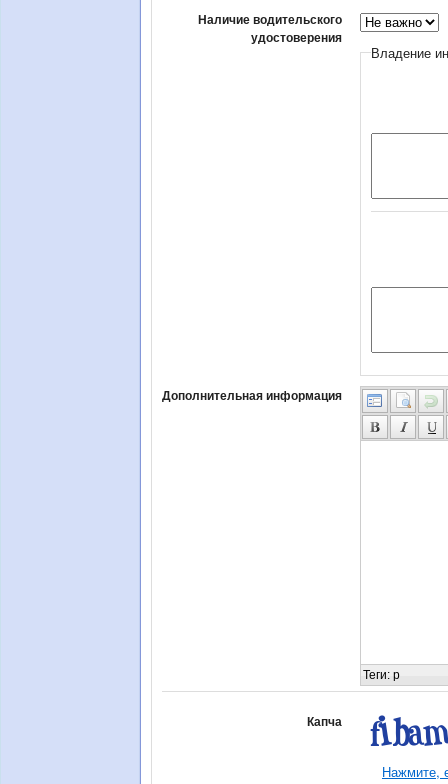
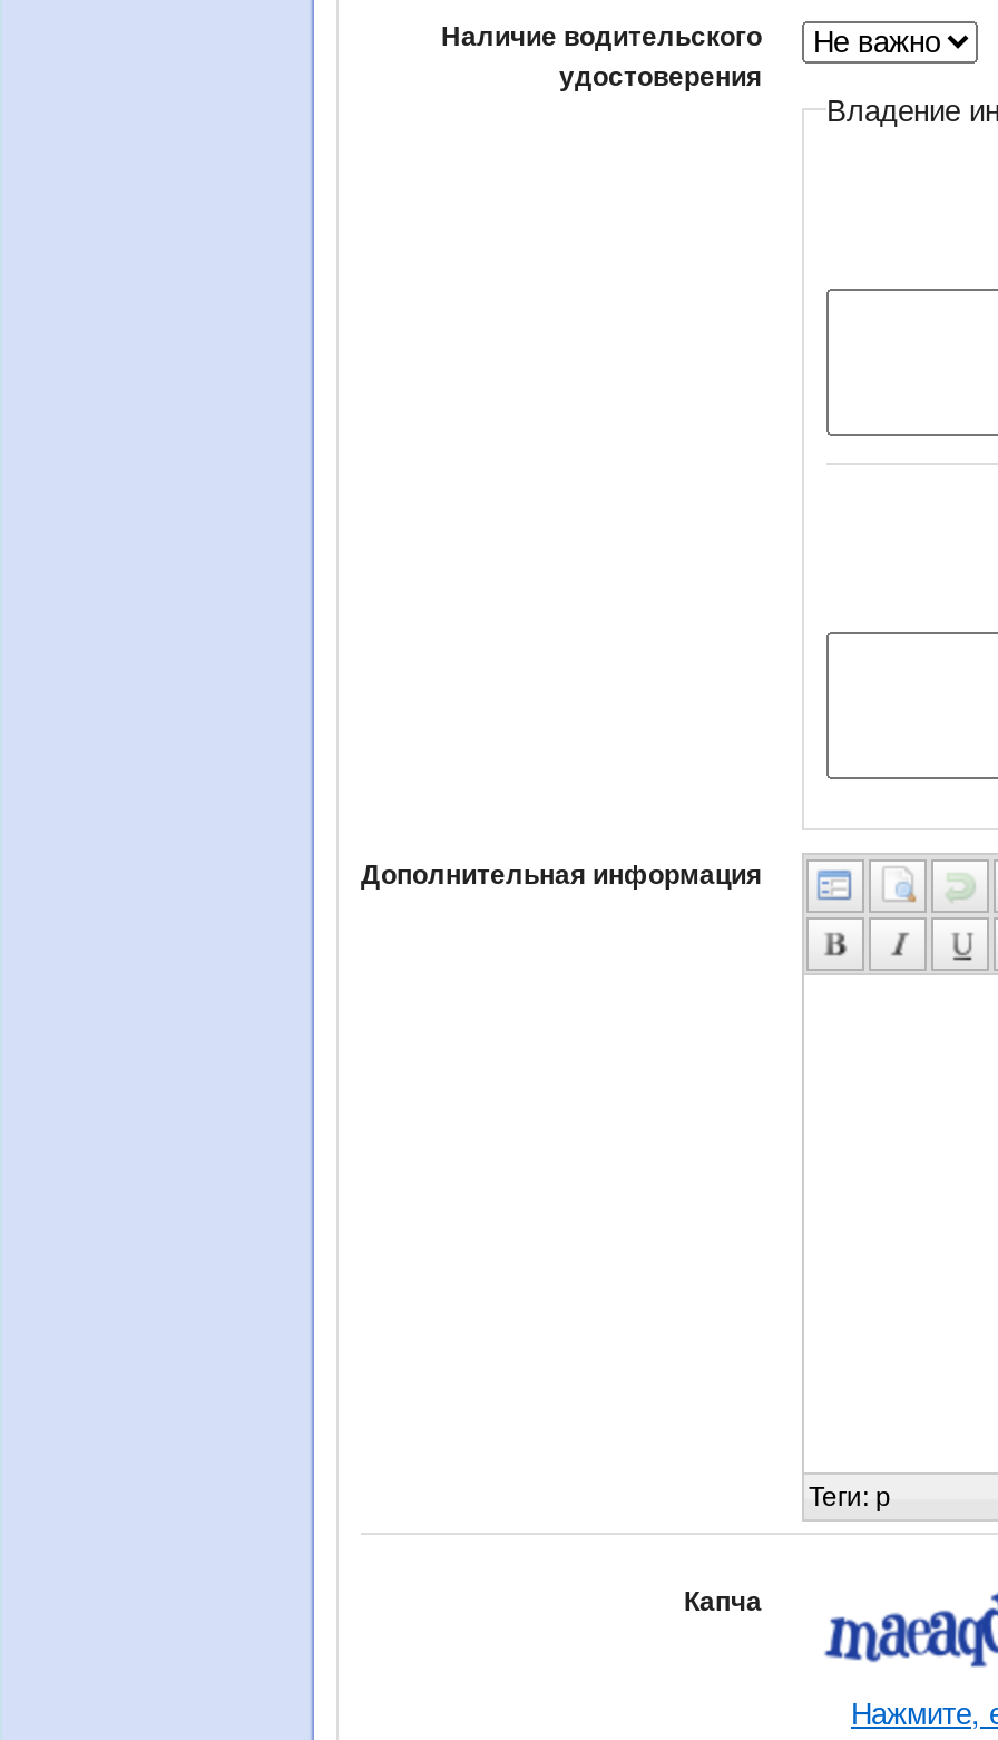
[369,714,445,752] [image] -> [824,1586,991,1671] [image]

